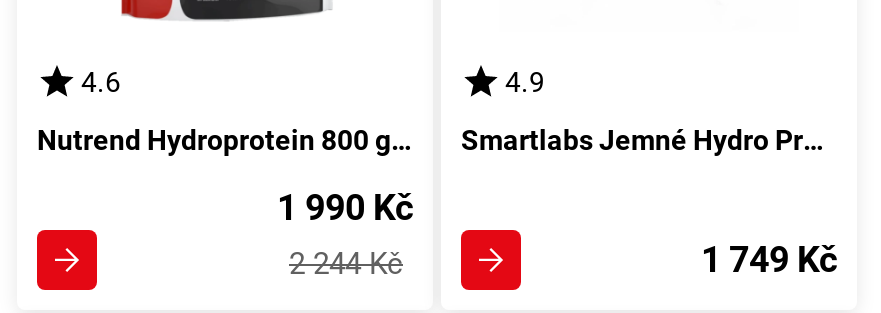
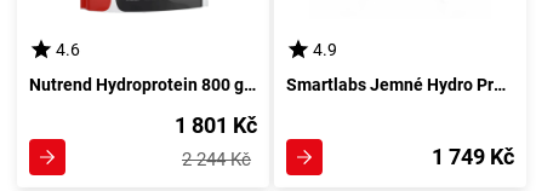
[277,186,413,228] 1 990 Kč -> [175,113,257,138] 1 801 Kč

